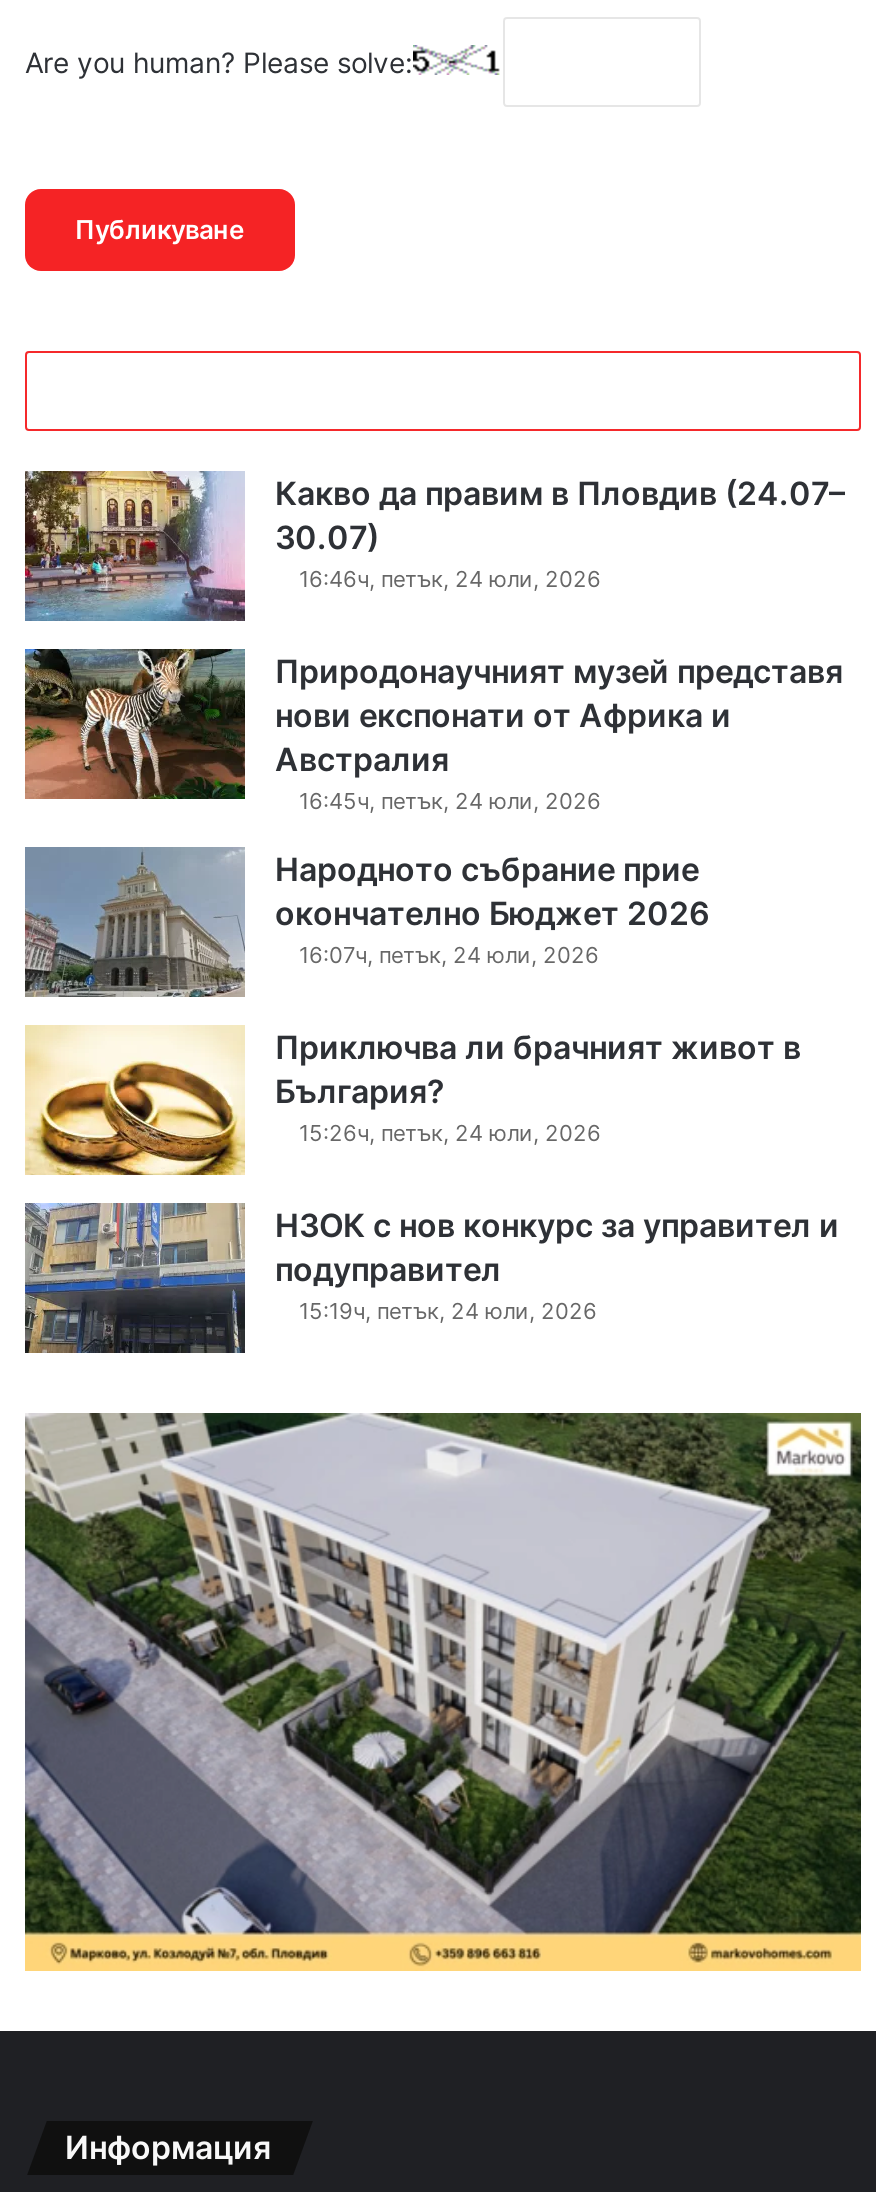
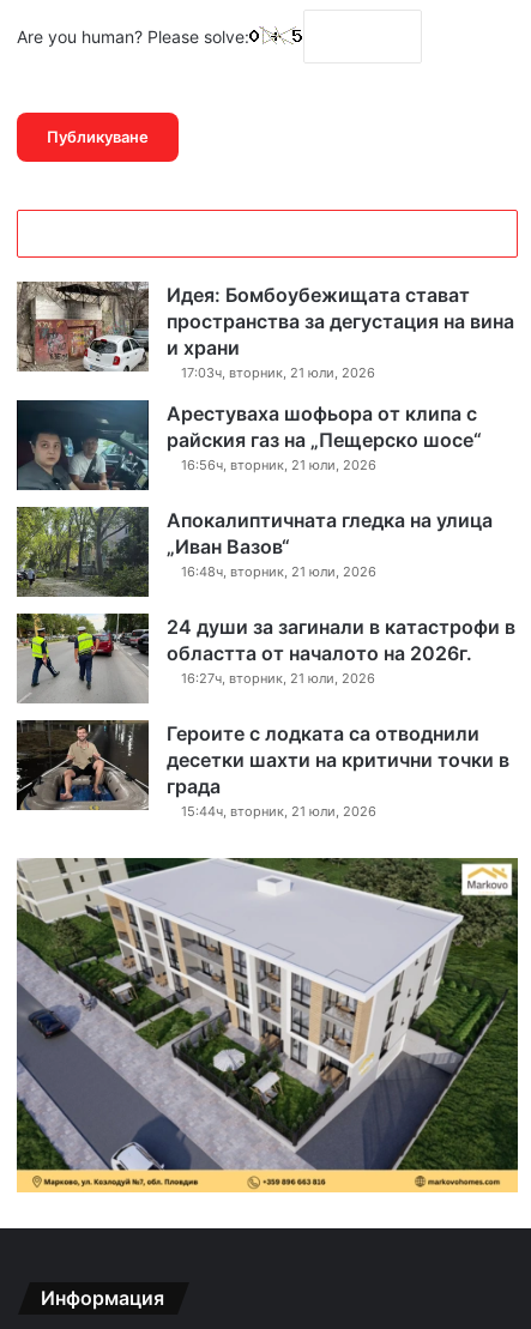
[25,471,845,623] [image] | Какво да правим в Пловдив (24.07– | 30.07) | 16:46ч, петък, 24 юли, 2026 -> [17,280,514,382] [image] | Идея: Бомбоубежищата стават | пространства за дегустация на вина | и храни | 17:03ч, вторник, 21 юли, 2026
[23,647,843,816] [image] | Природонаучният музей представя | нови експонати от Африка и | Австралия | 16:45ч, петък, 24 юли, 2026 -> [16,399,482,491] [image] | Арестуваха шофьора от клипа с | райския газ на „Пещерско шосе“ | 16:56ч, вторник, 21 юли, 2026
[23,845,709,997] [image] | Народното събрание прие | окончателно Бюджет 2026 | 16:07ч, петък, 24 юли, 2026 -> [16,506,493,597] [image] | Апокалиптичната гледка на улица | „Иван Вазов“ | 16:48ч, вторник, 21 юли, 2026
[25,1025,801,1177] [image] | Приключва ли брачният живот в | България? | 15:26ч, петък, 24 юли, 2026 -> [16,612,515,703] [image] | 24 души за загинали в катастрофи в | областта от началото на 2026г. | 16:27ч, вторник, 21 юли, 2026
[23,1201,839,1355] [image] | НЗОК с нов конкурс за управител и | подуправител | 15:19ч, петък, 24 юли, 2026 -> [17,719,509,820] [image] | Героите с лодката са отводнили | десетки шахти на критични точки в | града | 15:44ч, вторник, 21 юли, 2026

